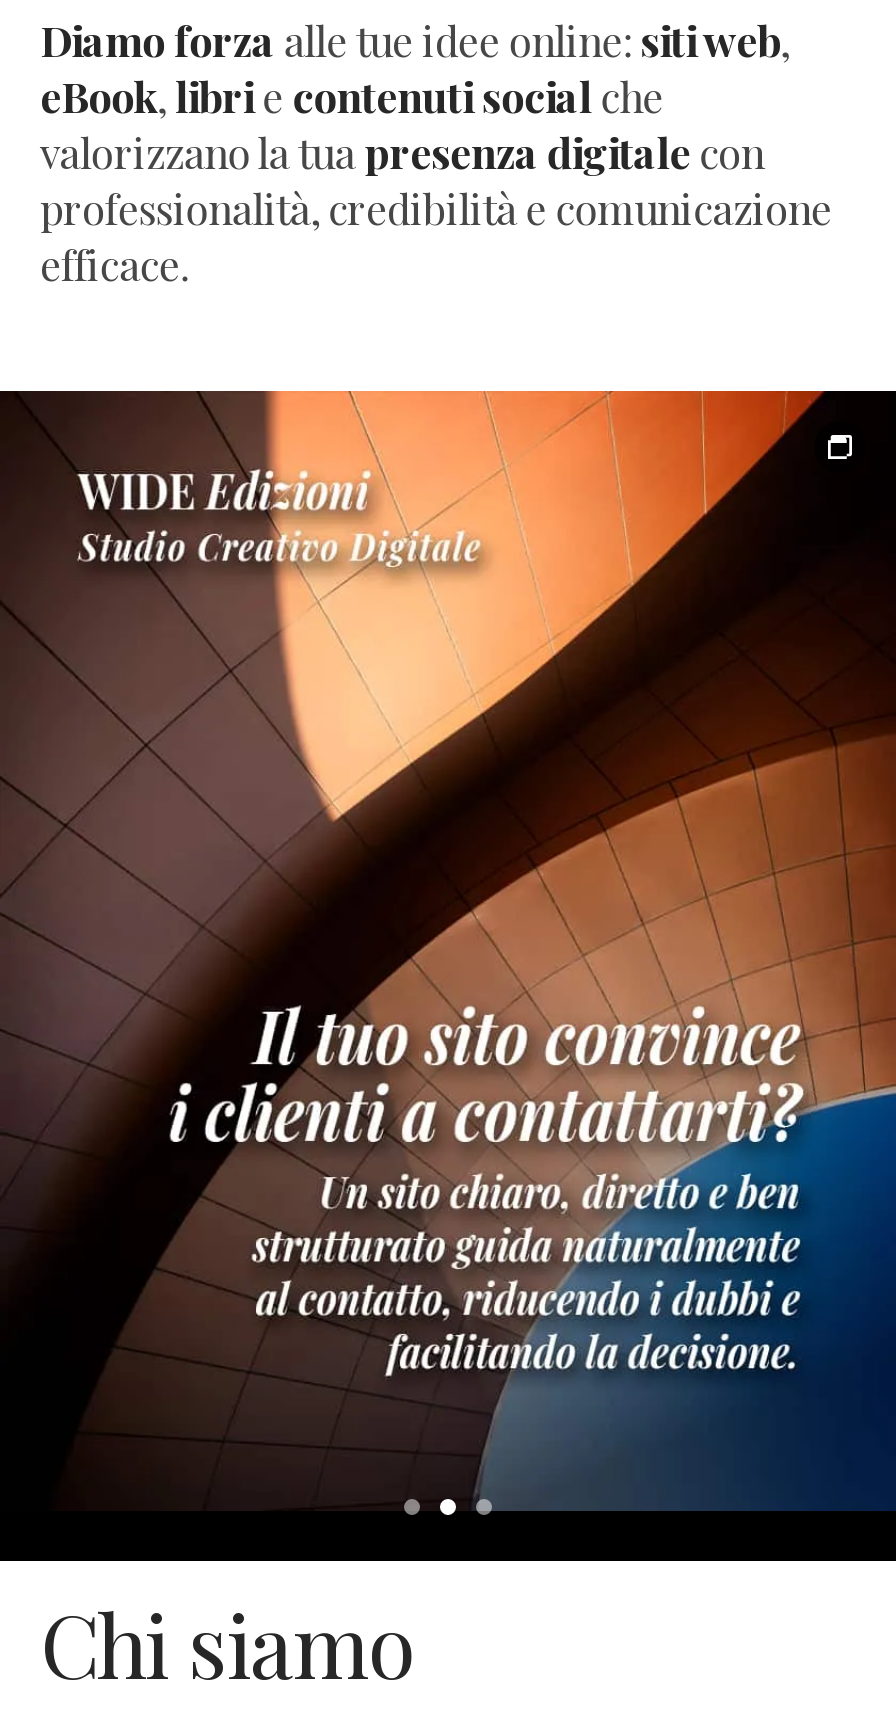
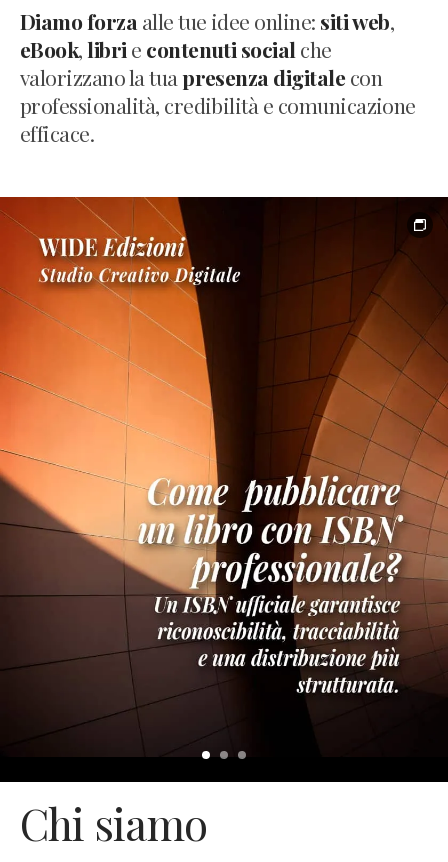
[6,389,890,1515] [image] -> [3,196,445,759] [image]

